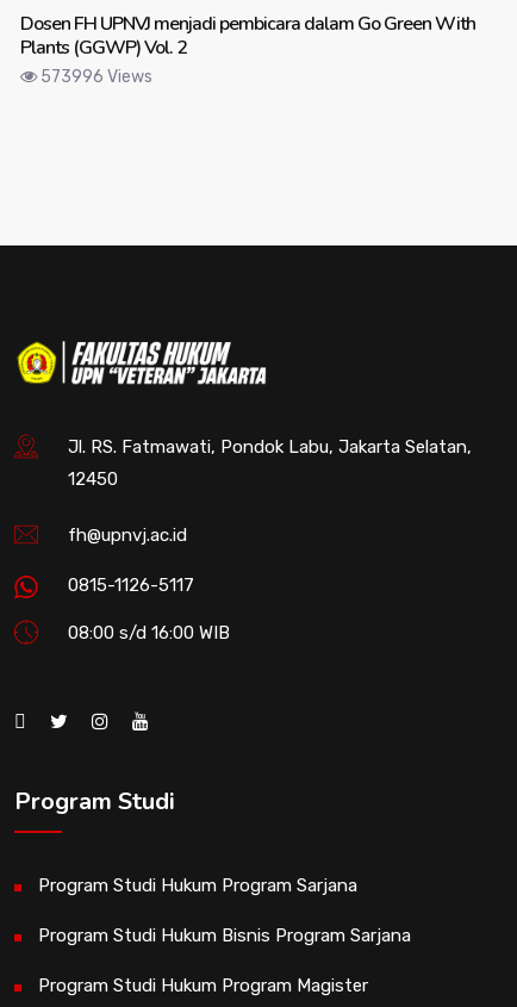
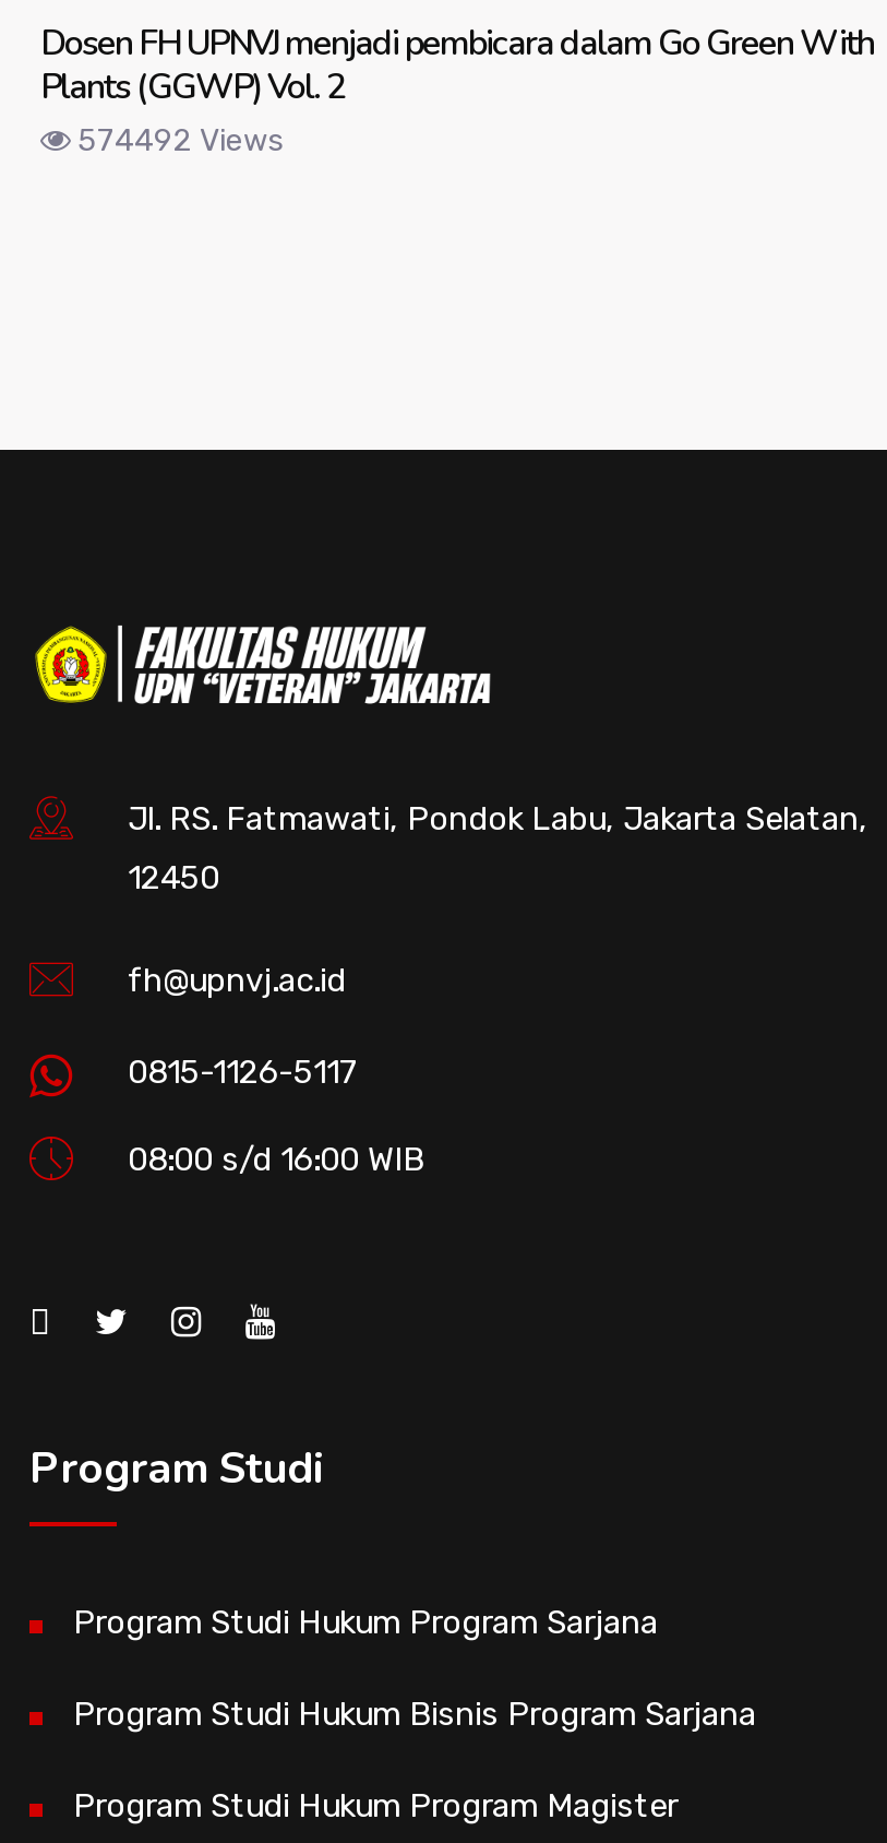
[37,67,152,87] 573996 Views -> [71,123,283,160] 574492 Views

